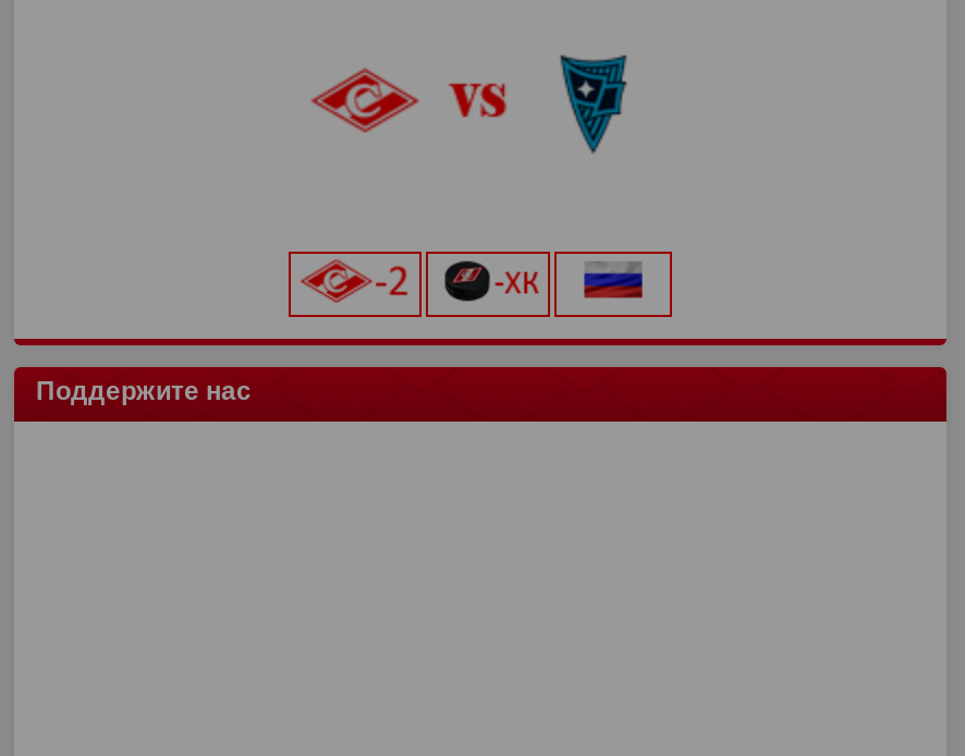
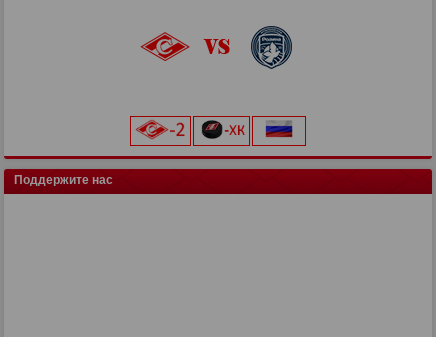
[552,53,642,149] [image] -> [250,25,293,68] [image]

